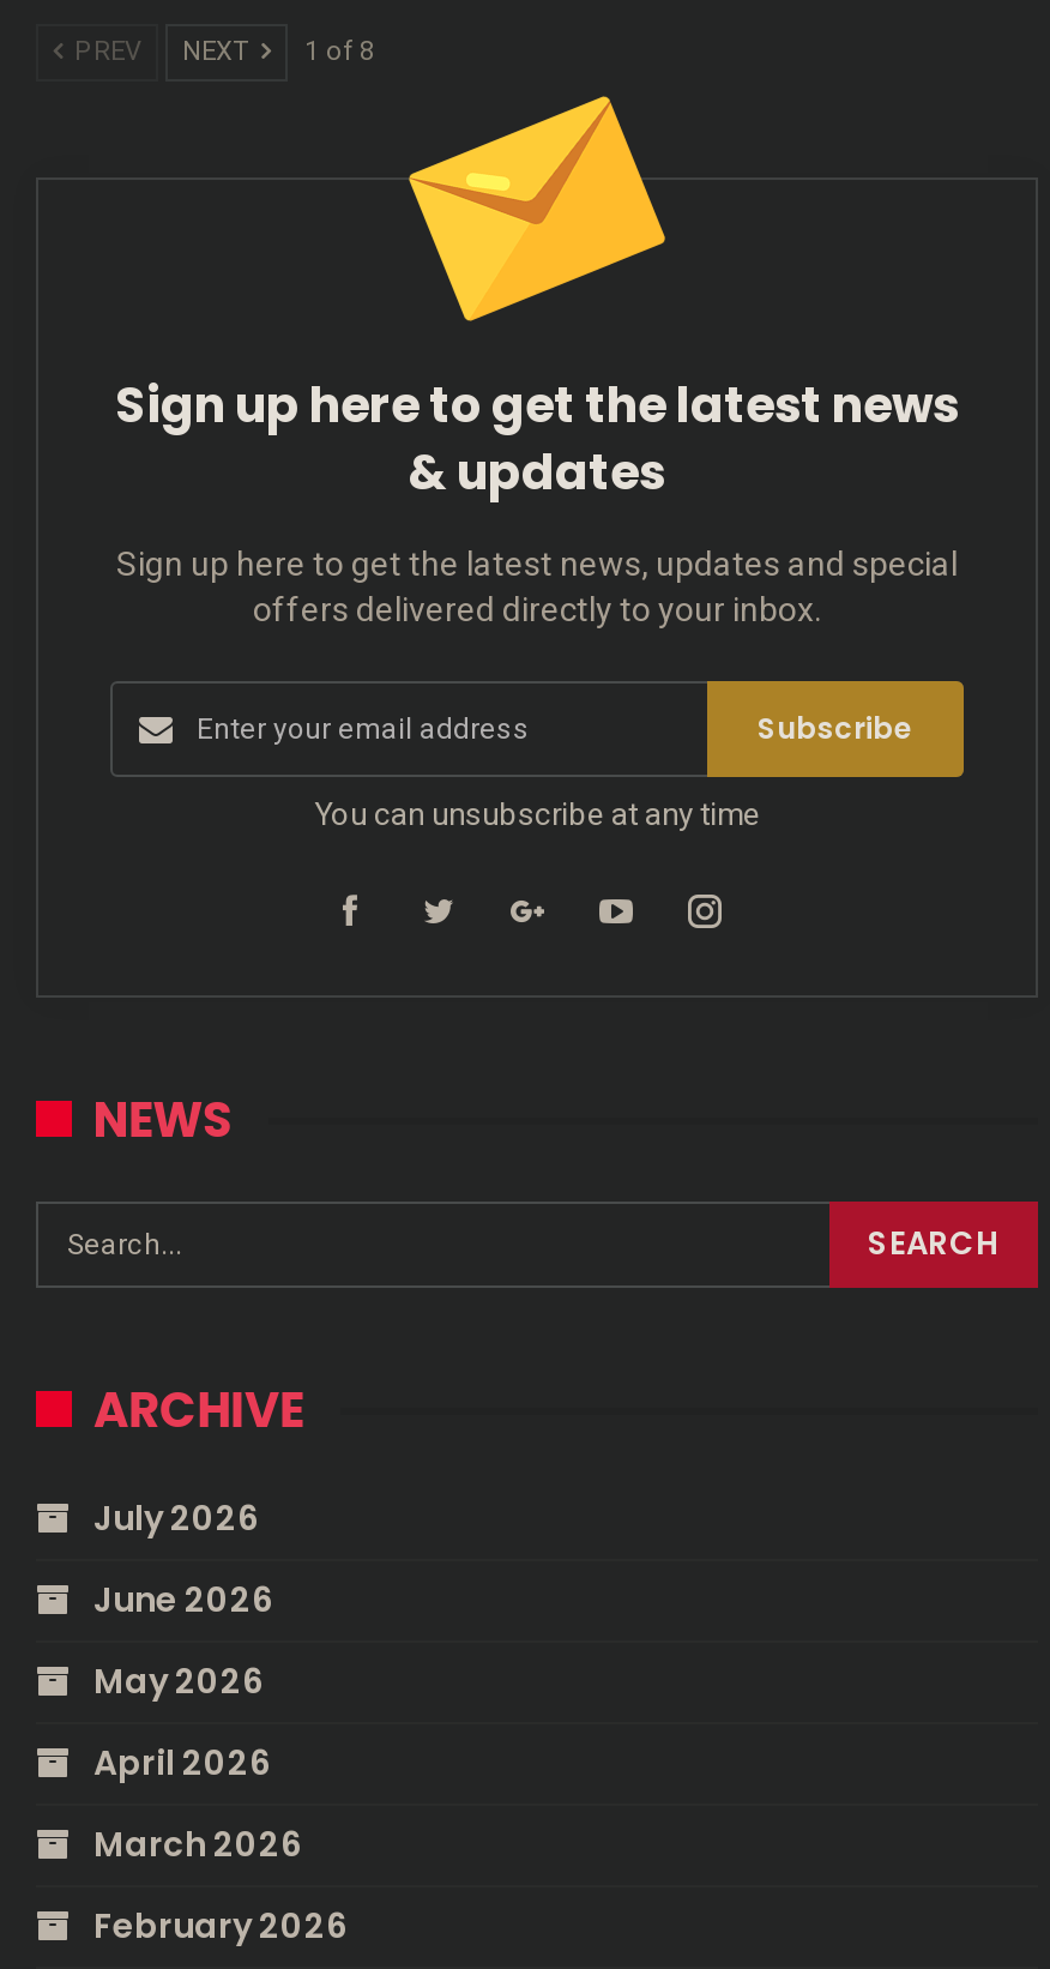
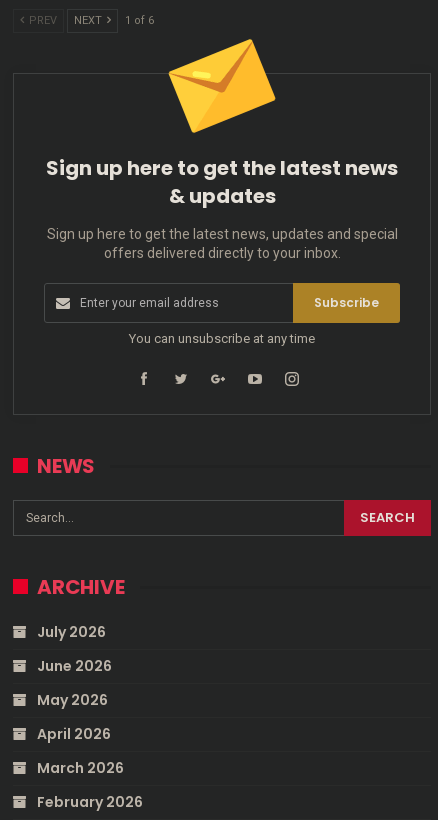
[67,35,374,67] PREV NEXT 1 of 8 -> [26,14,154,27] PREV NEXT 1 of 6

